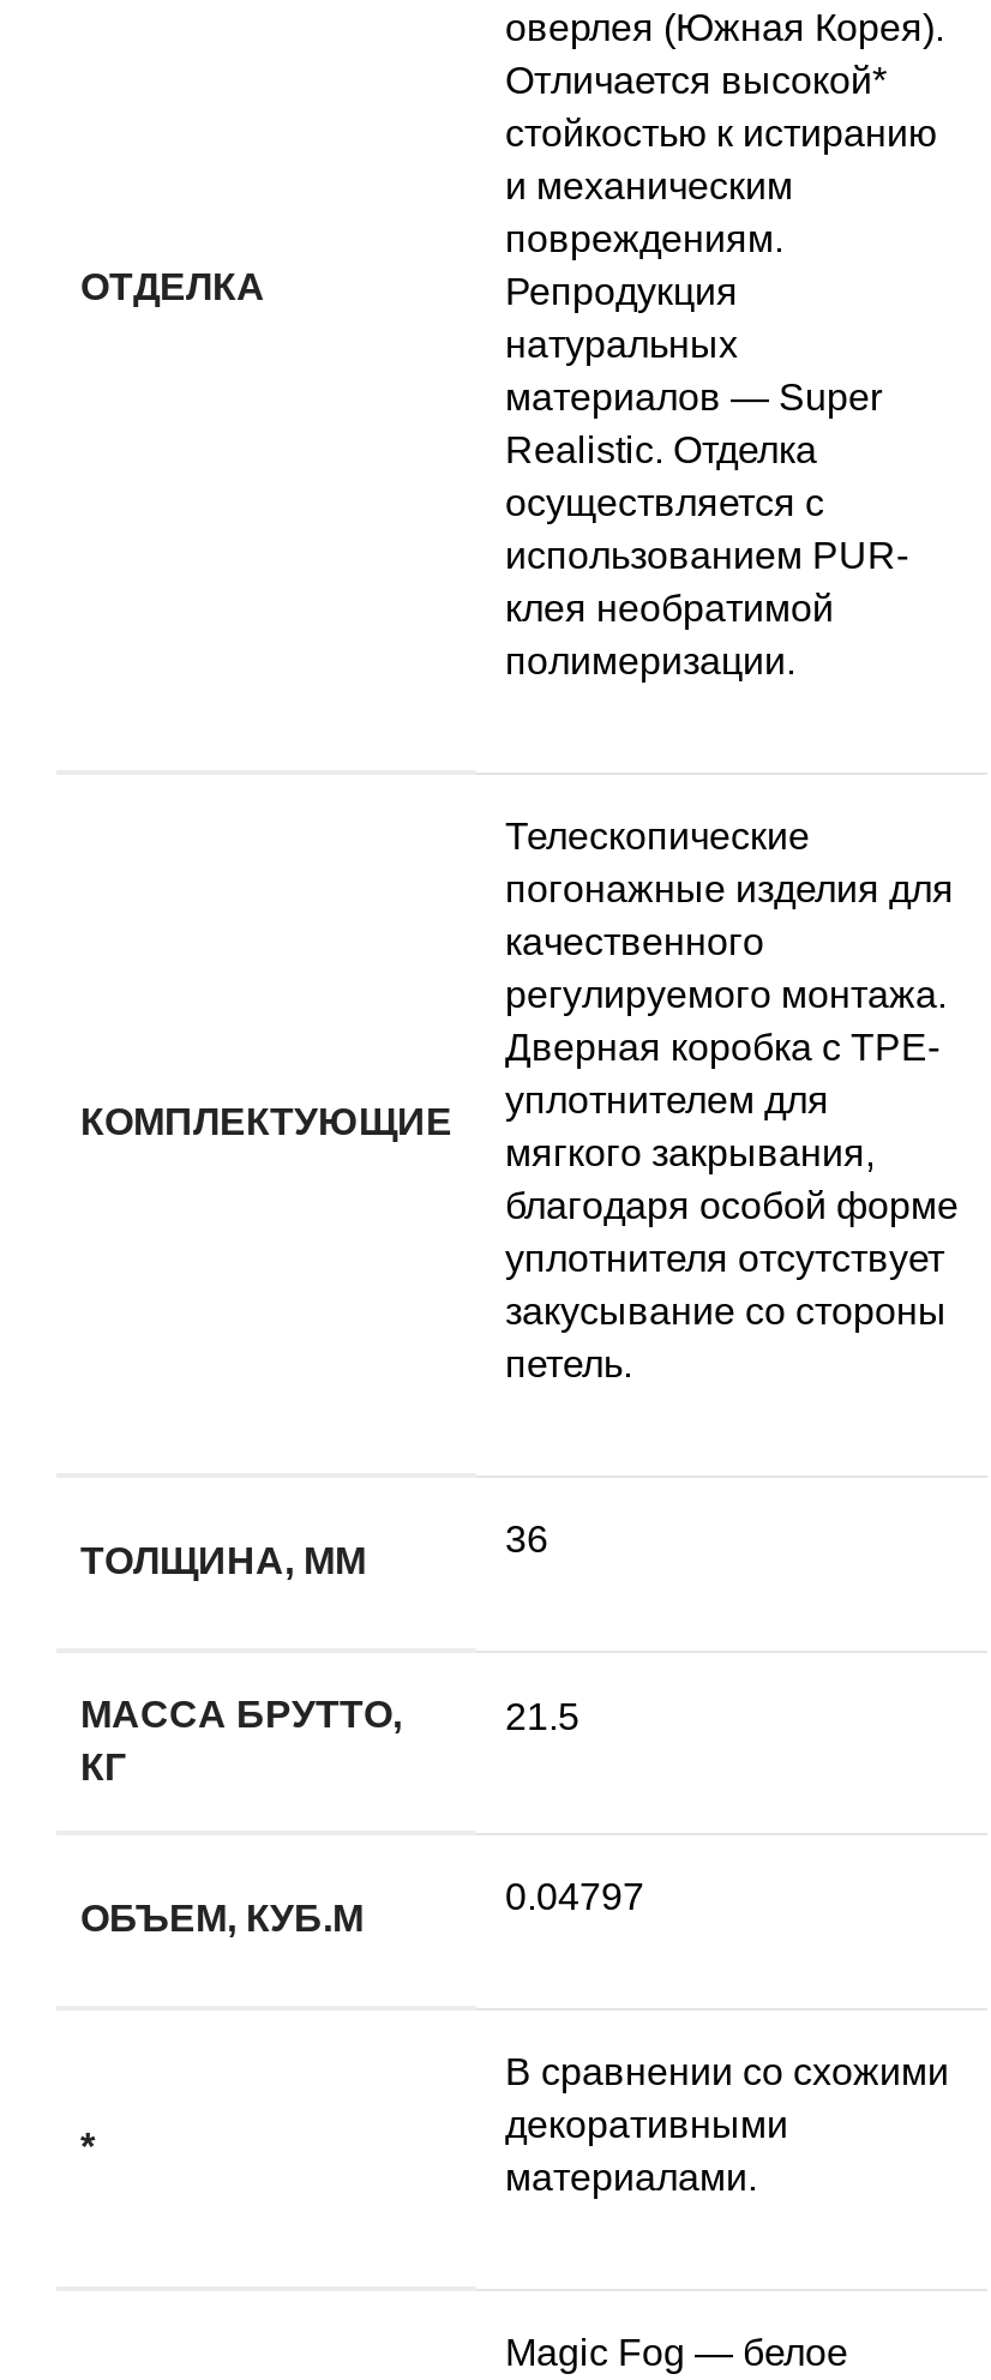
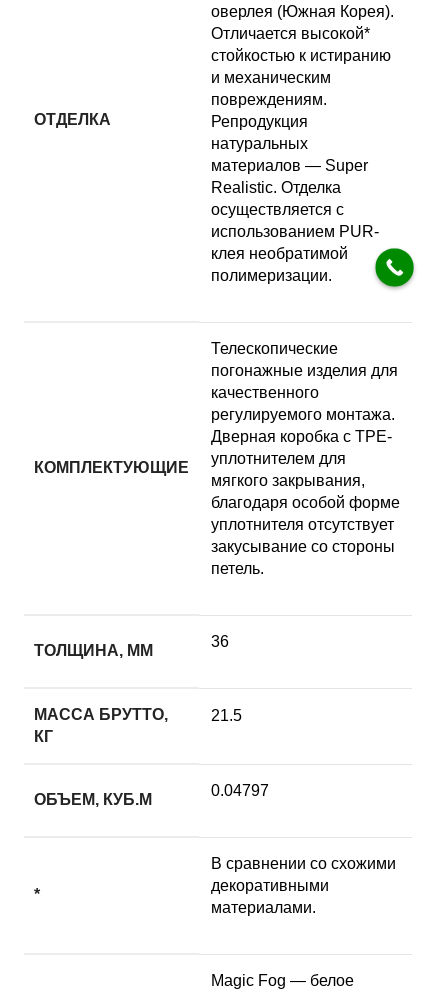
none -> [373,247,416,290] [image]

